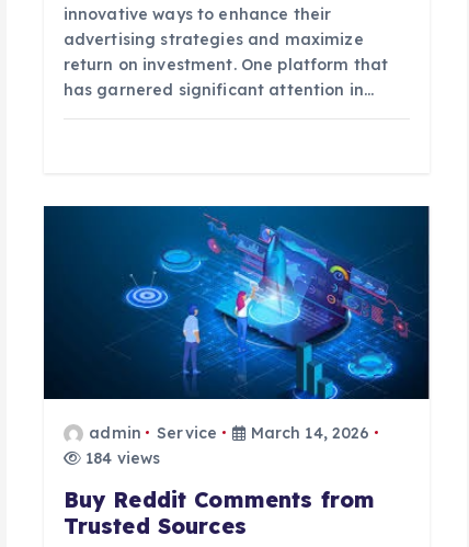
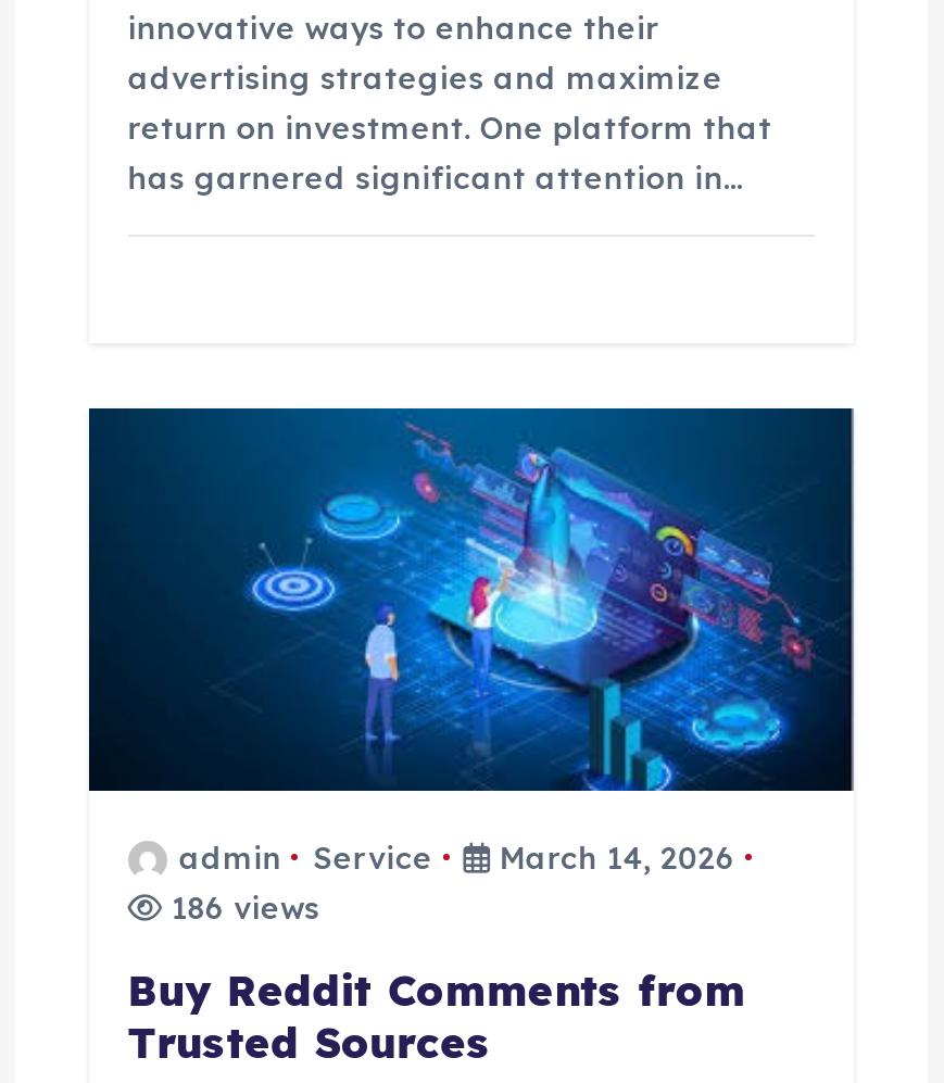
[81,448,160,468] 184 views -> [163,888,320,927] 186 views

